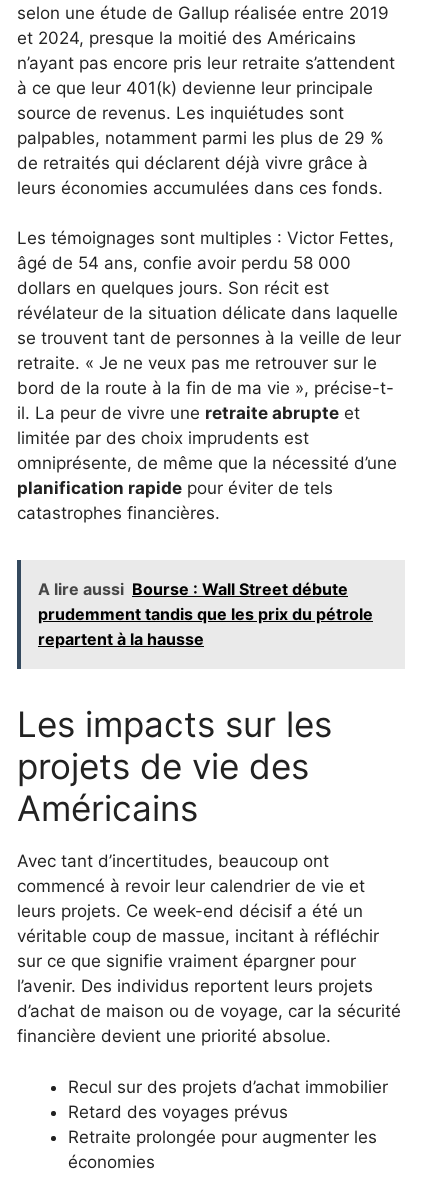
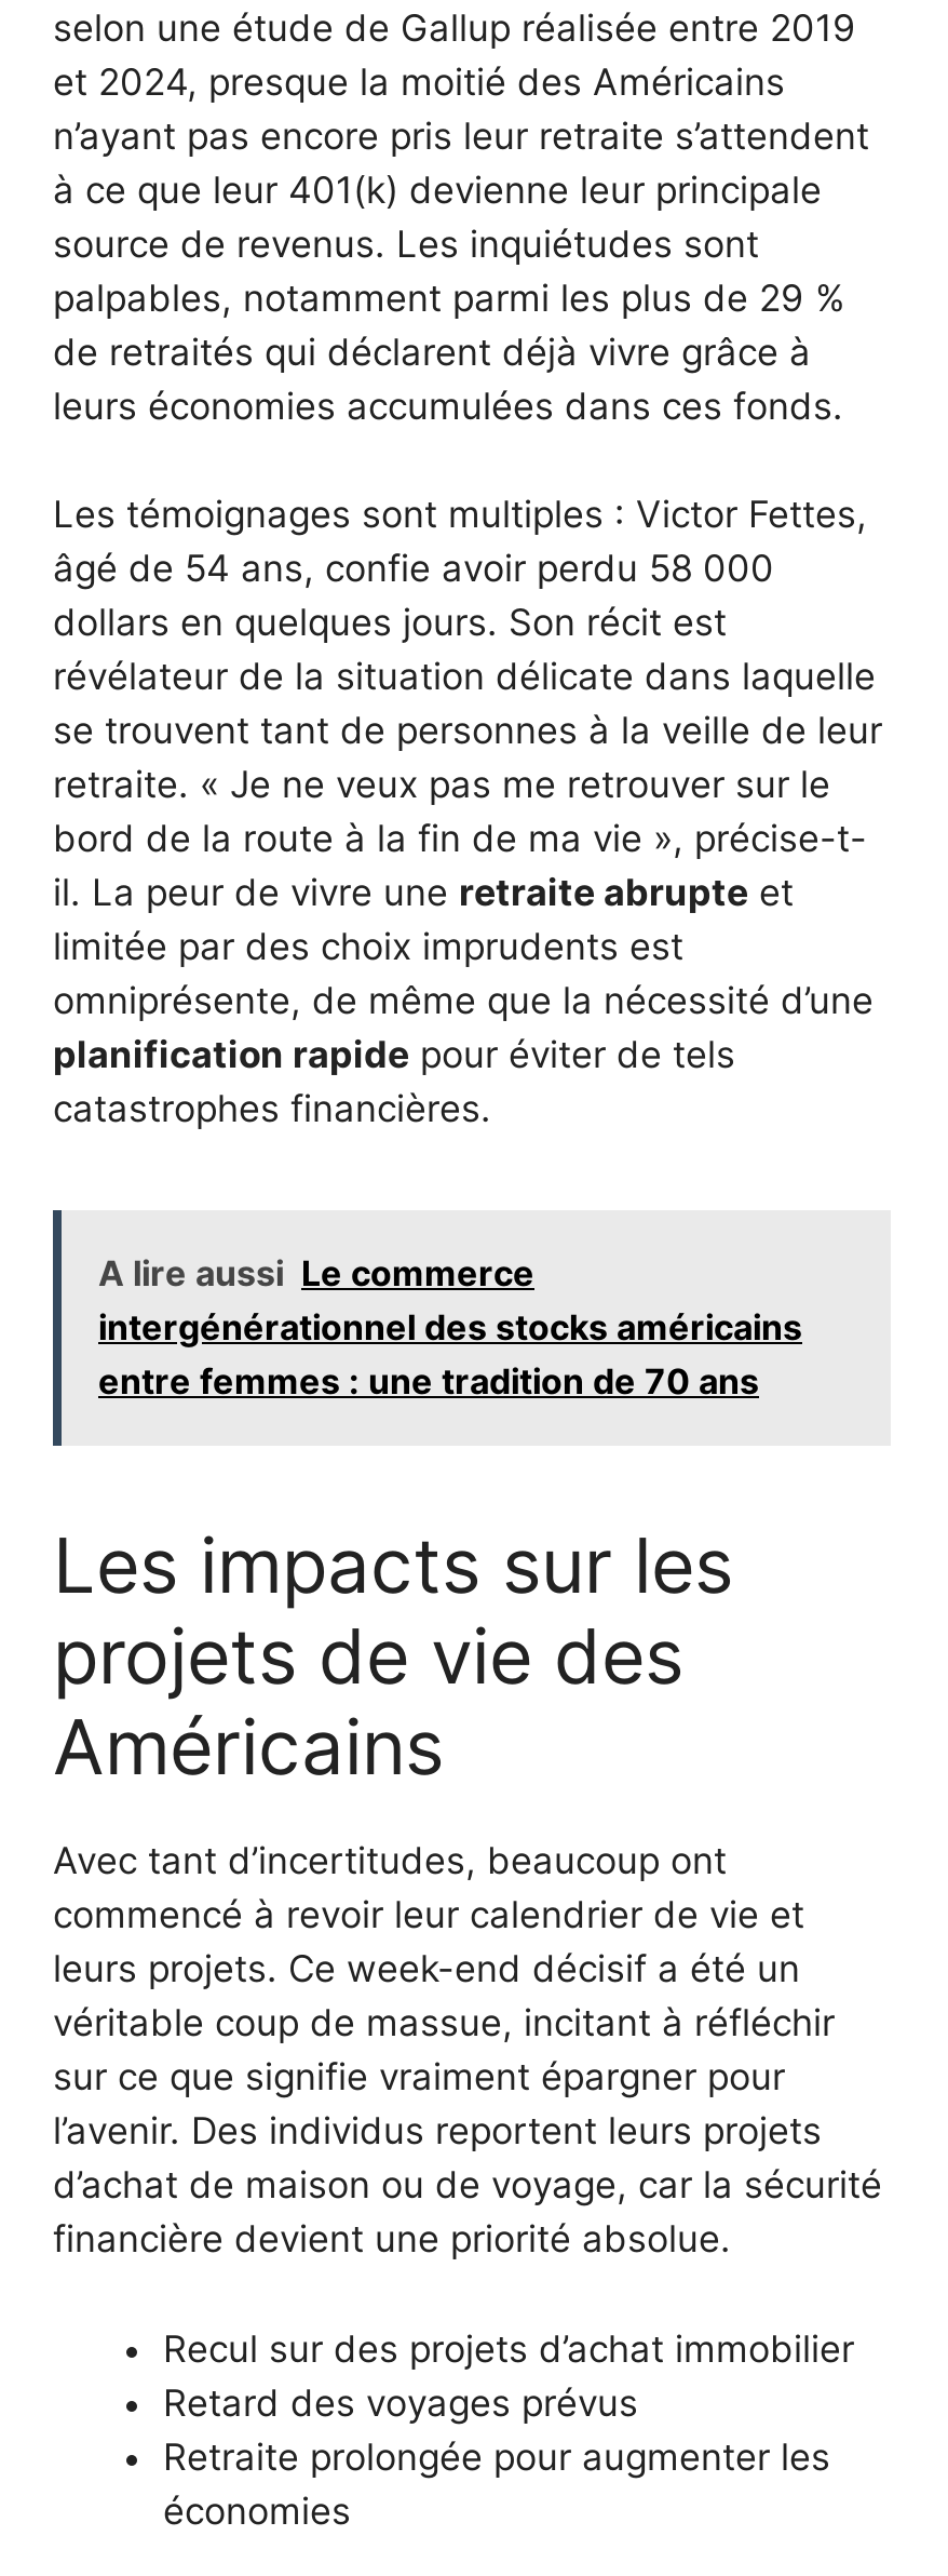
[38,579,373,649] A lire aussi Bourse : Wall Street débute | prudemment tandis que les prix du pétrole | repartent à la hausse -> [98,1252,802,1403] A lire aussi Le commerce | intergénérationnel des stocks américains | entre femmes : une tradition de 70 ans

